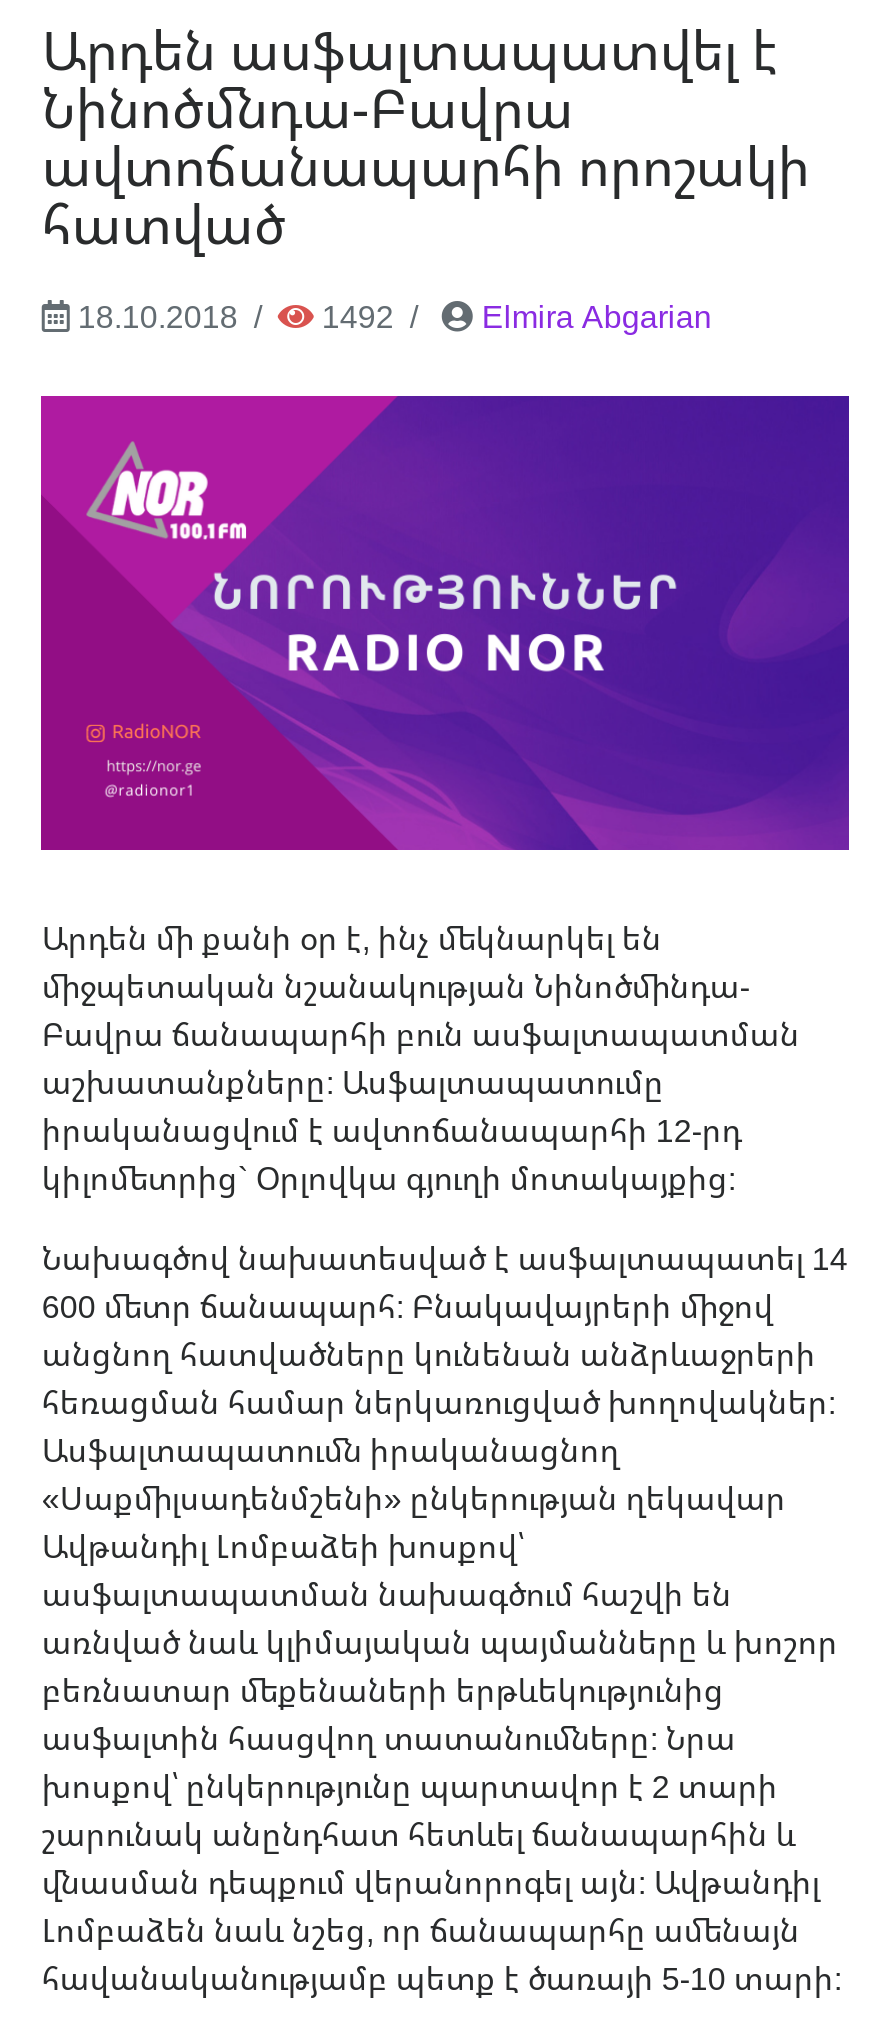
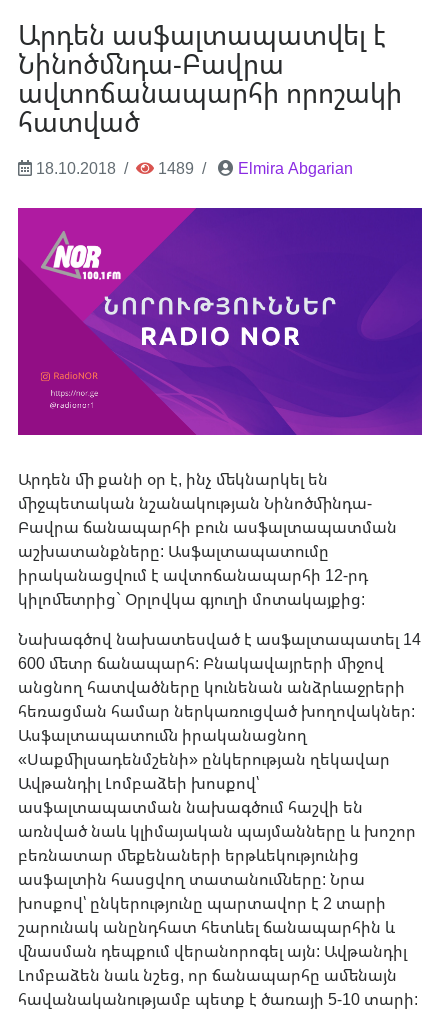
[70,294,712,338] 18.10.2018 1492 Elmira Abgarian -> [32,157,353,179] 18.10.2018 1489 Elmira Abgarian

